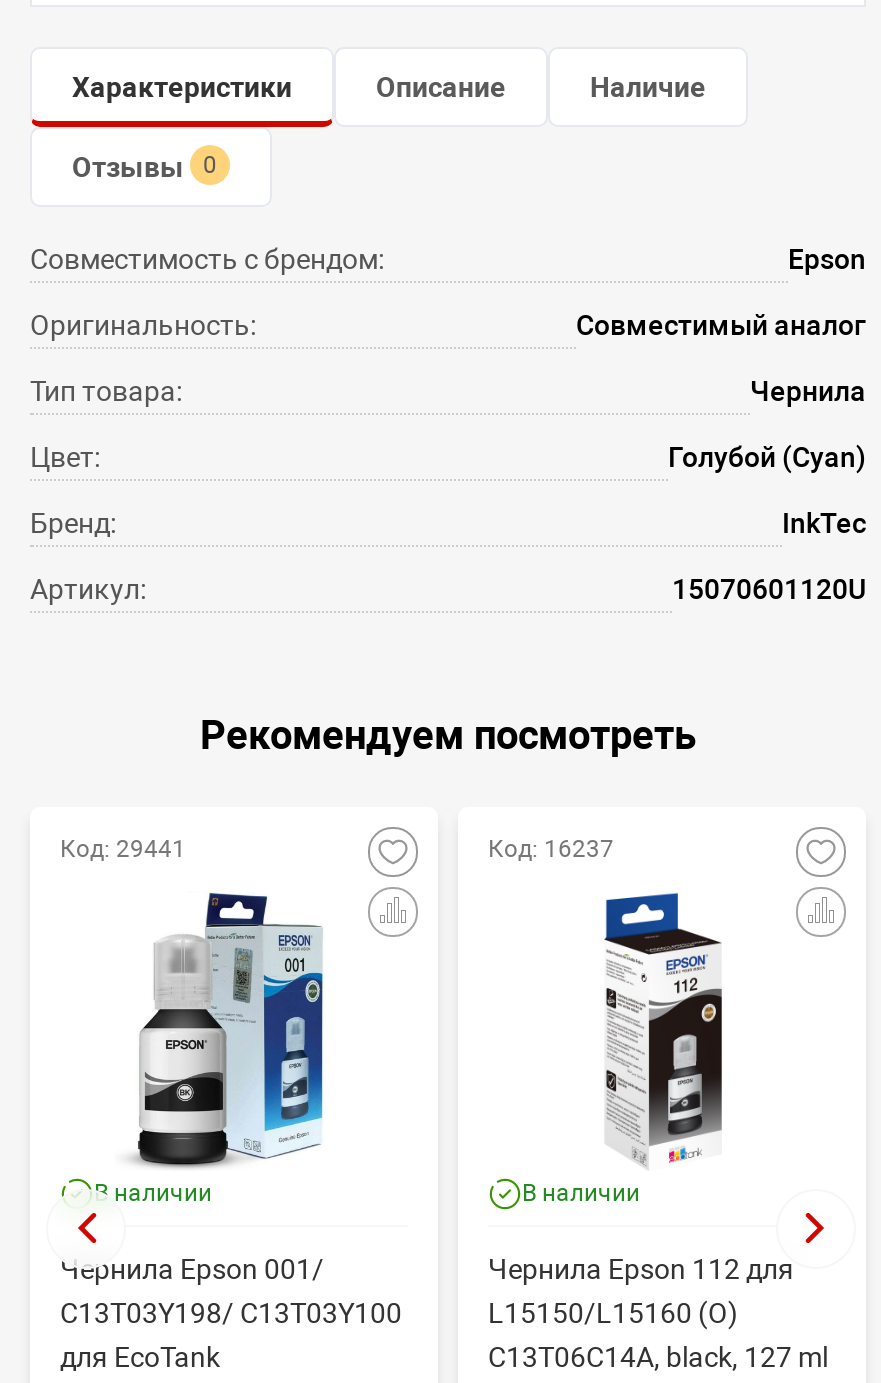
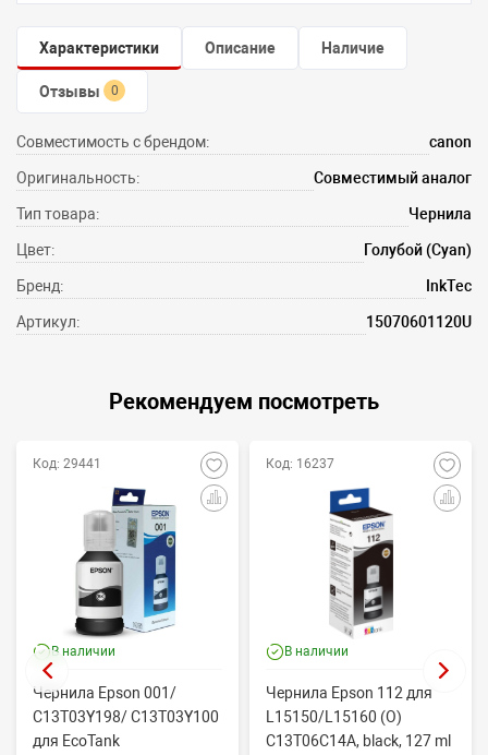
[788,243,866,275] Epson -> [429,133,472,151] canon

